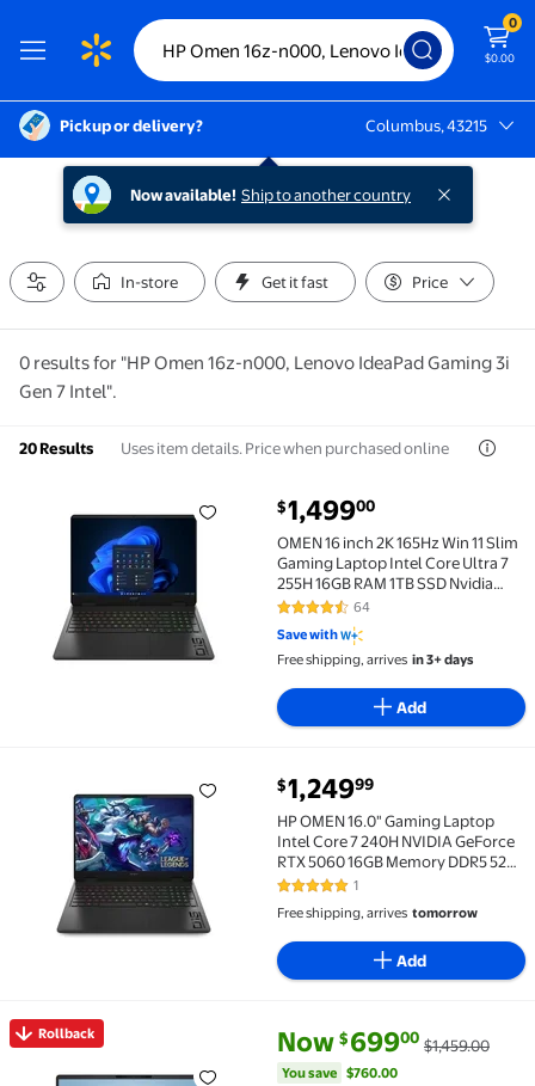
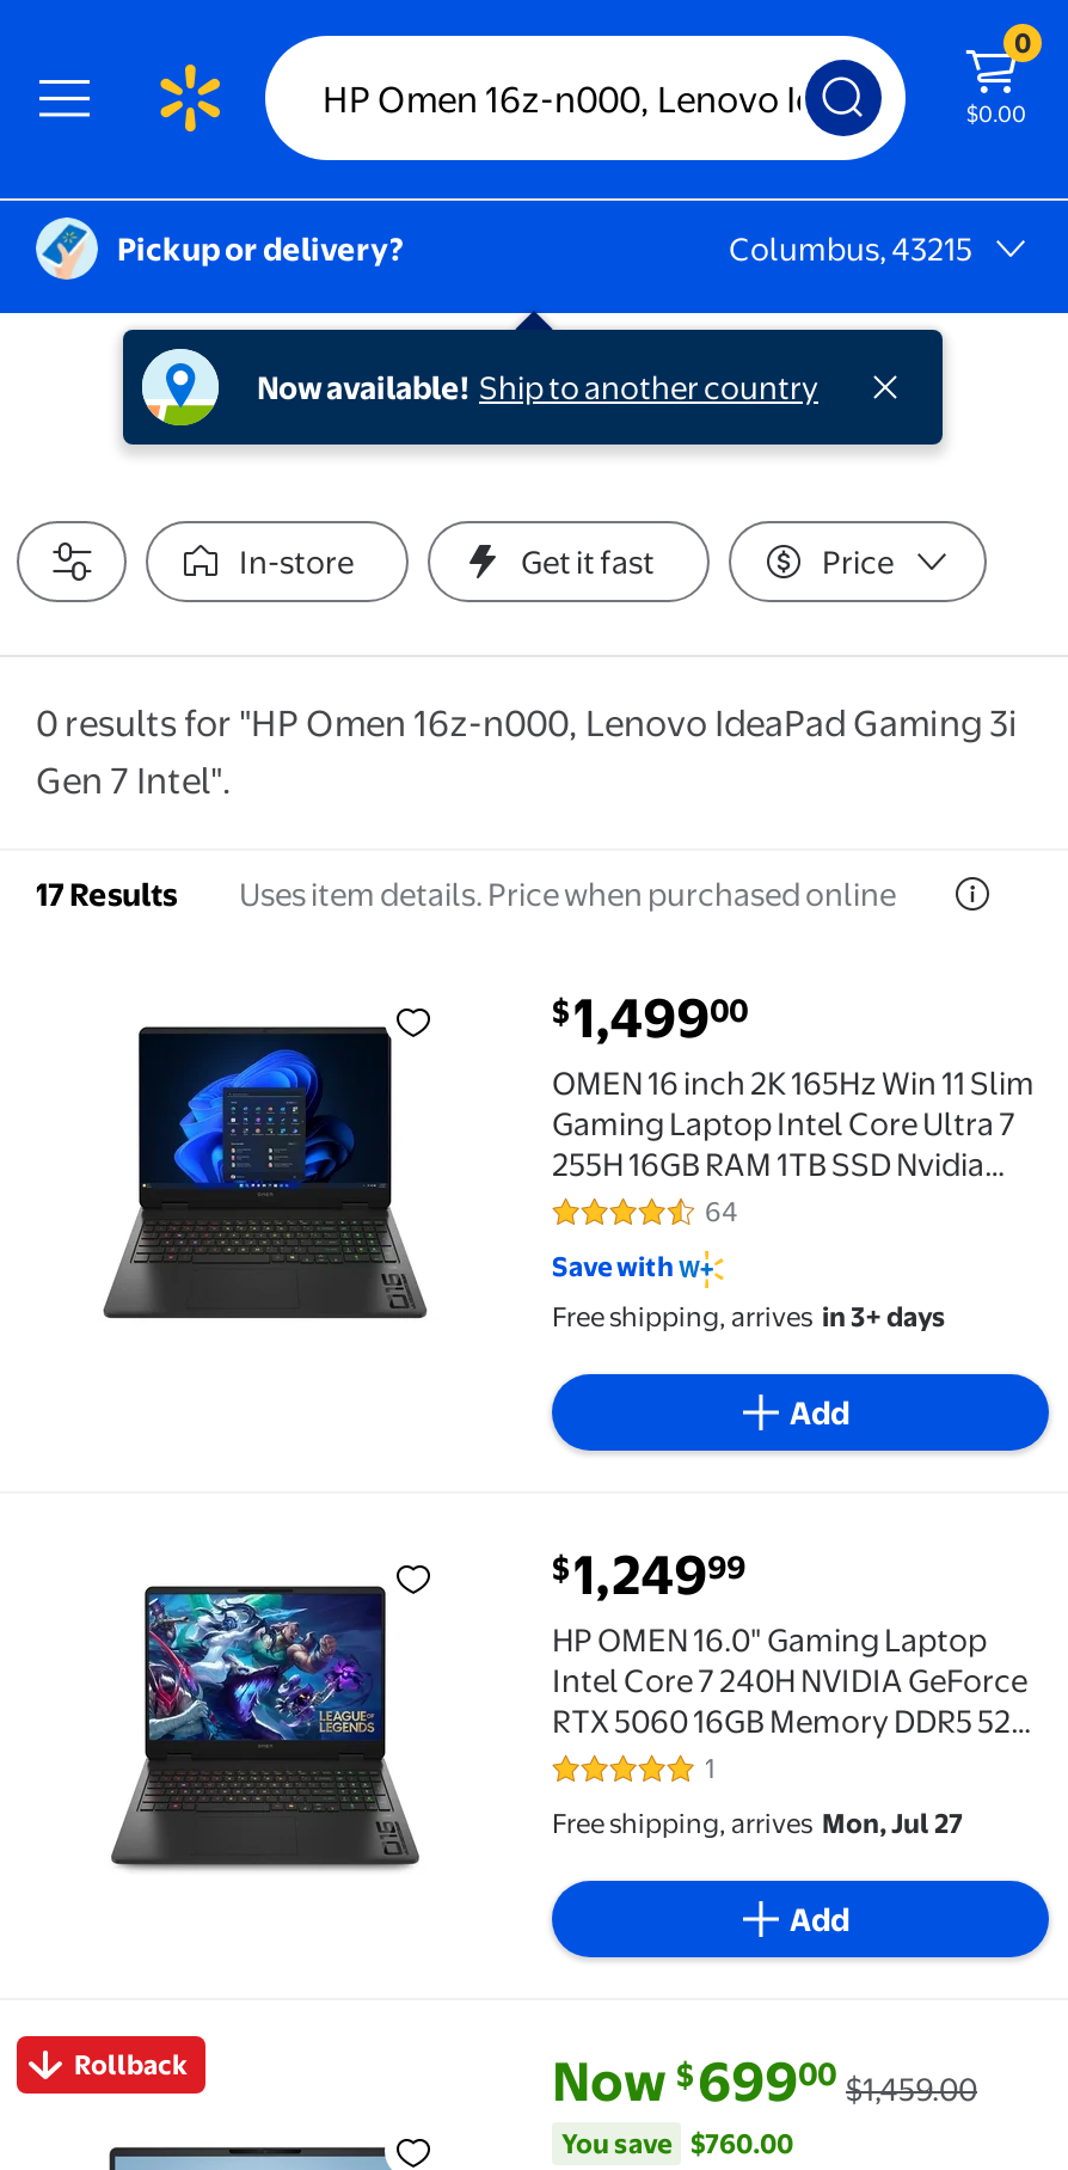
[19,438,449,458] 20 Results Uses item details. Price when purchased online -> [36,873,896,913] 17 Results Uses item details. Price when purchased online
[277,904,478,921] Free shipping, arrives tomorrow -> [552,1807,963,1840] Free shipping, arrives Mon, Jul 27

